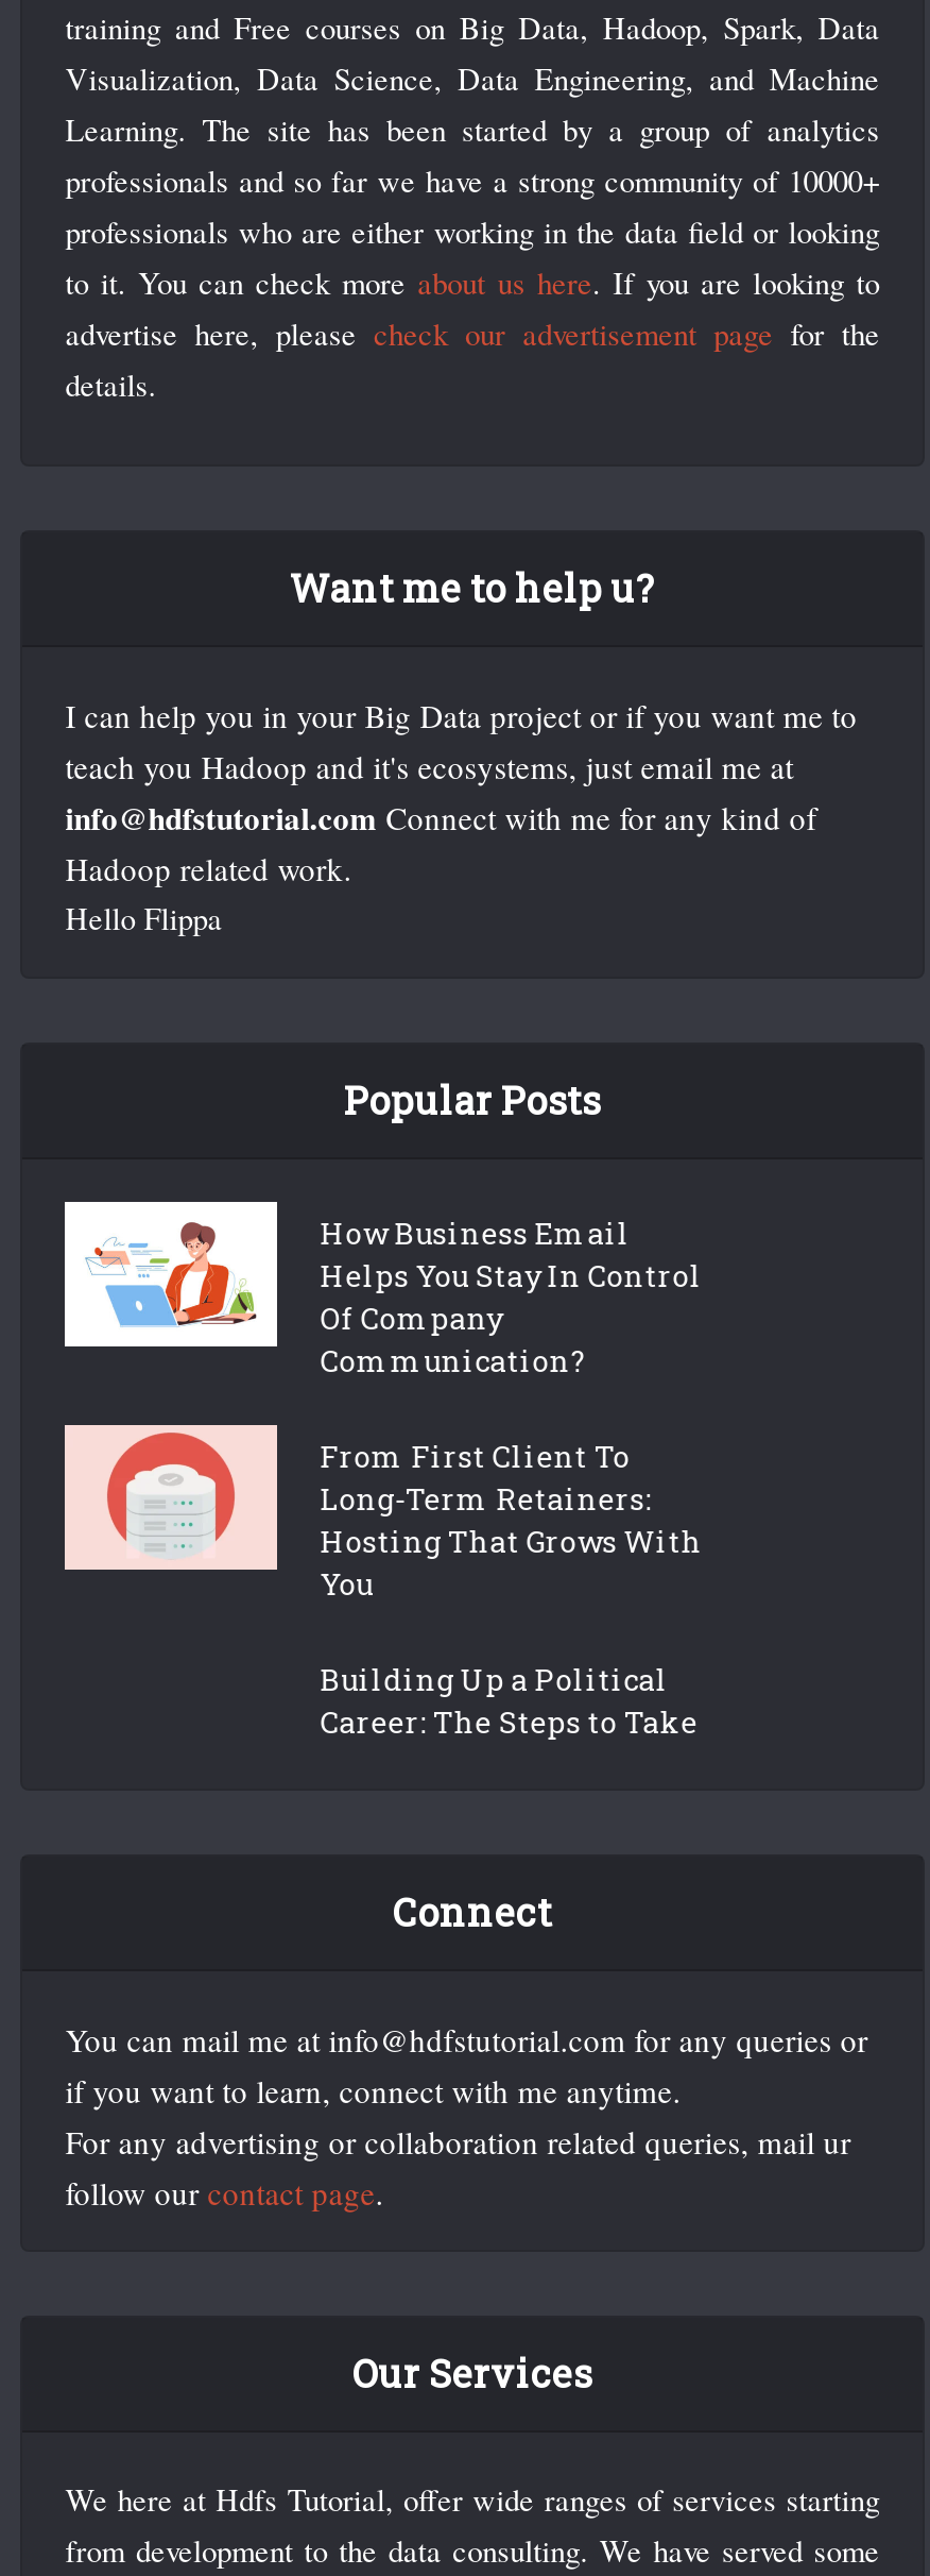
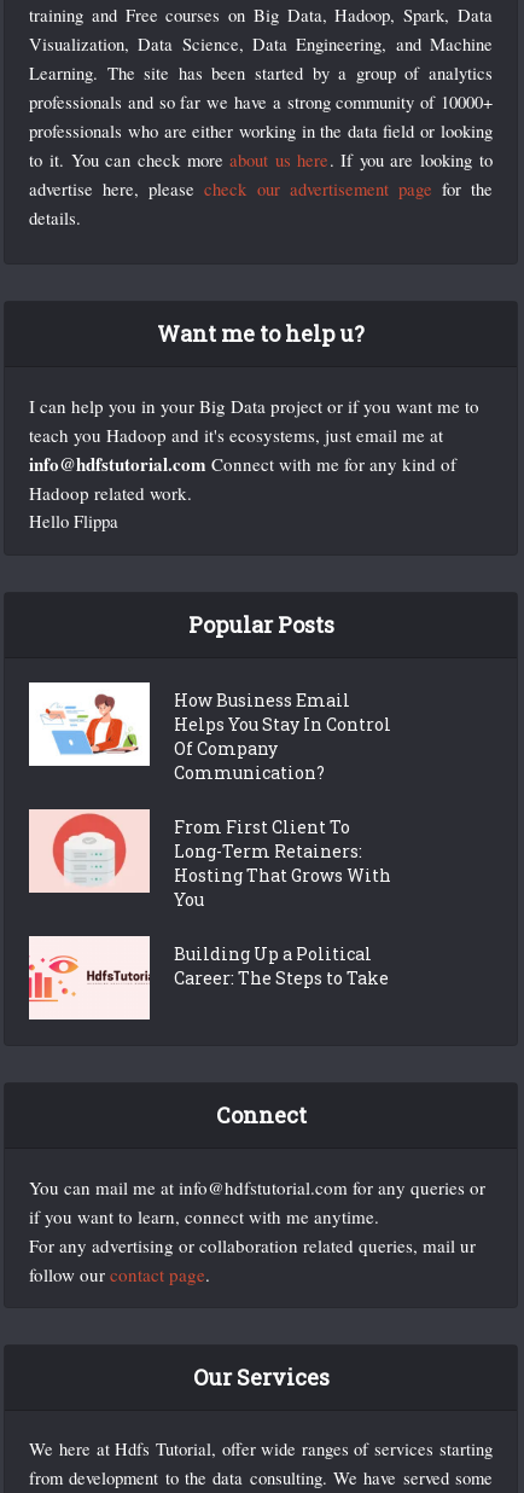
none -> [28,935,151,1021] [image]

